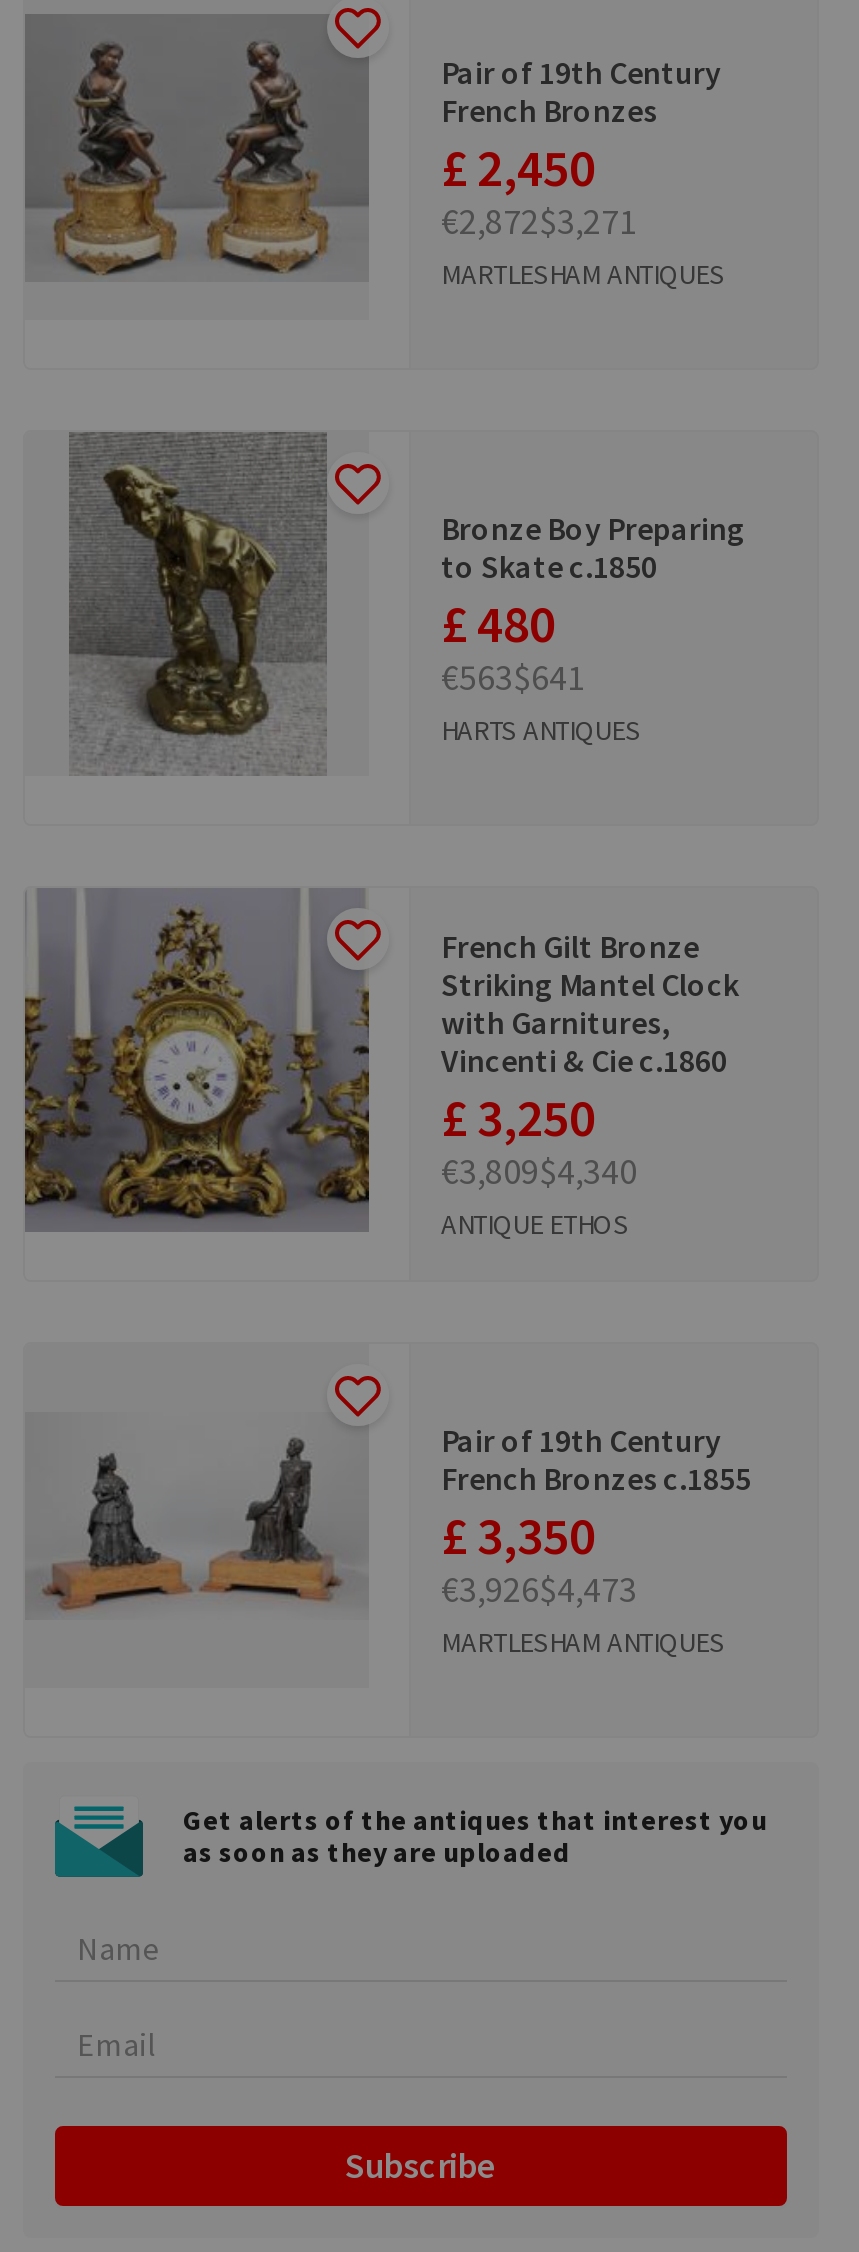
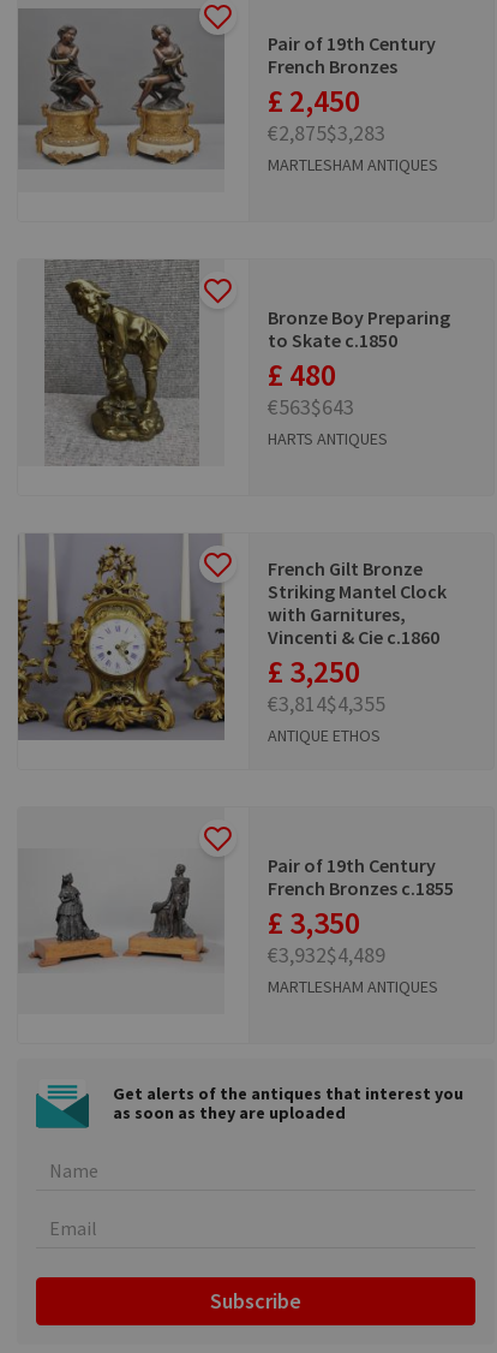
[441,197,637,243] €2,872$3,271 -> [268,118,385,146] €2,875$3,283
[441,653,585,699] €563$641 -> [268,392,354,420] €563$643
[441,1147,637,1193] €3,809$4,340 -> [268,689,385,717] €3,814$4,355
[441,1565,637,1611] €3,926$4,473 -> [268,940,385,968] €3,932$4,489

